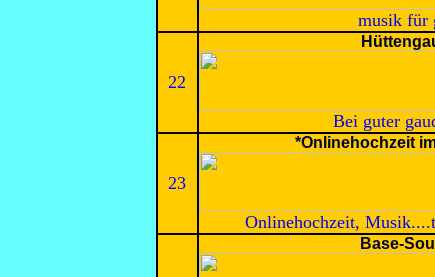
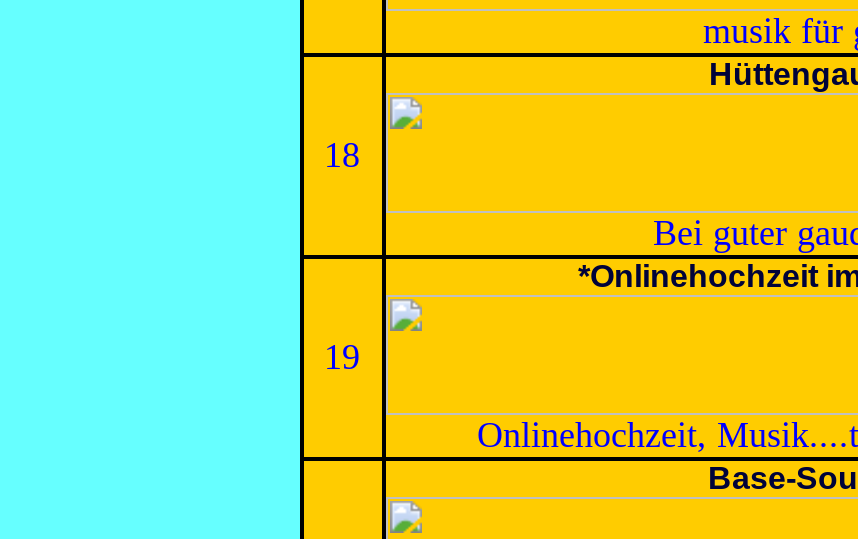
[168,72,186,92] 22 -> [324,135,360,175] 18
[168,173,186,193] 23 -> [324,337,360,377] 19

